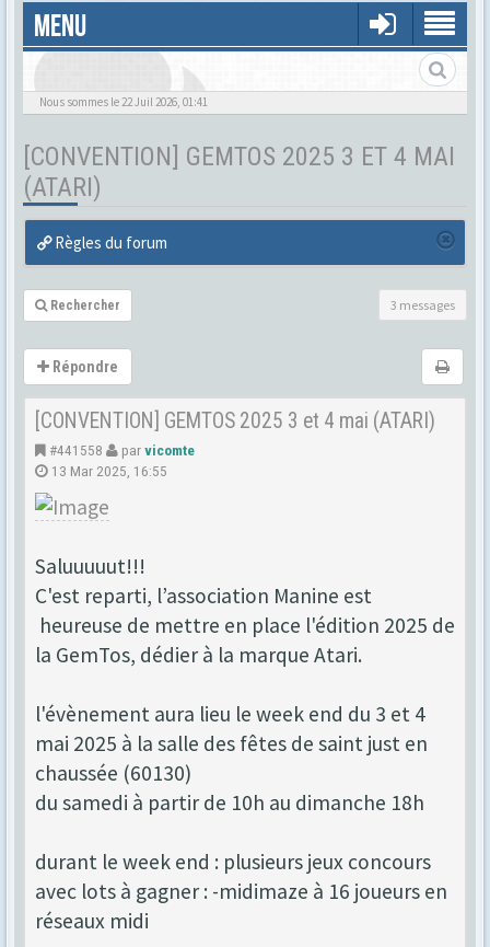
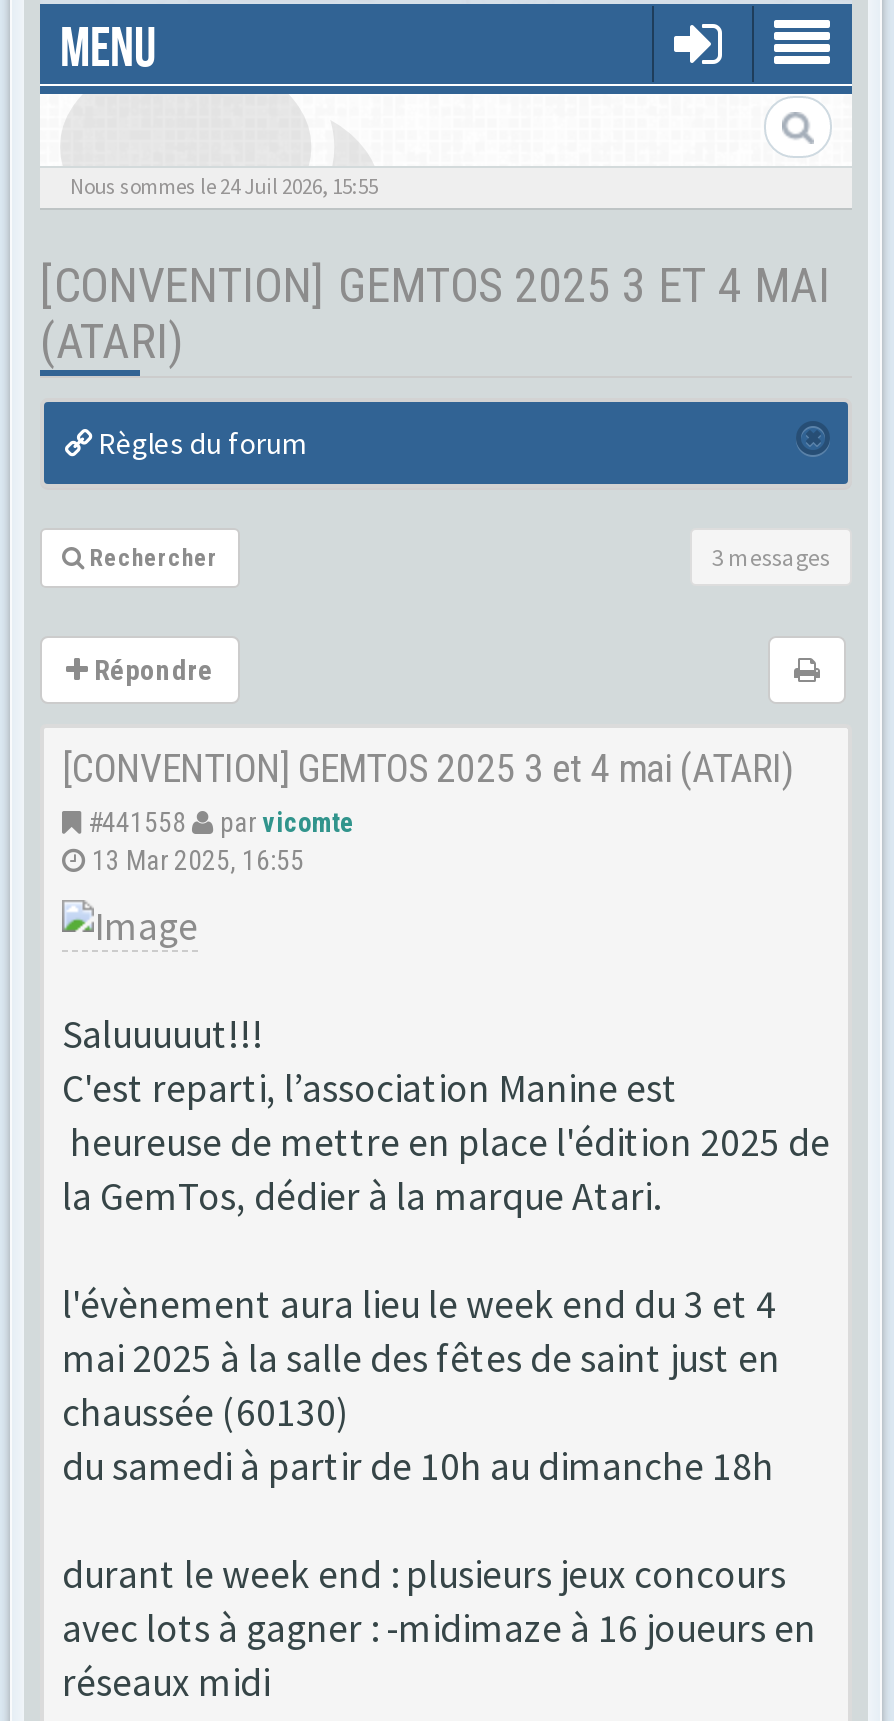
[39,94,208,109] Nous sommes le 22 Juil 2026, 01:41 -> [70,172,378,200] Nous sommes le 24 Juil 2026, 15:55

